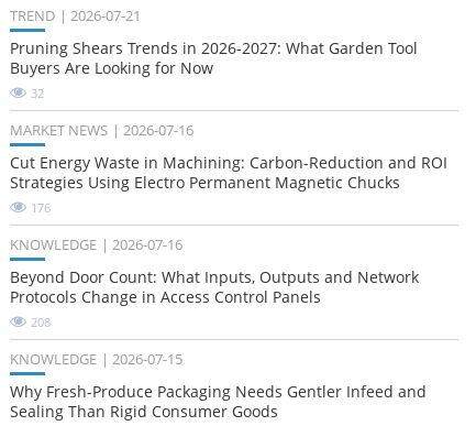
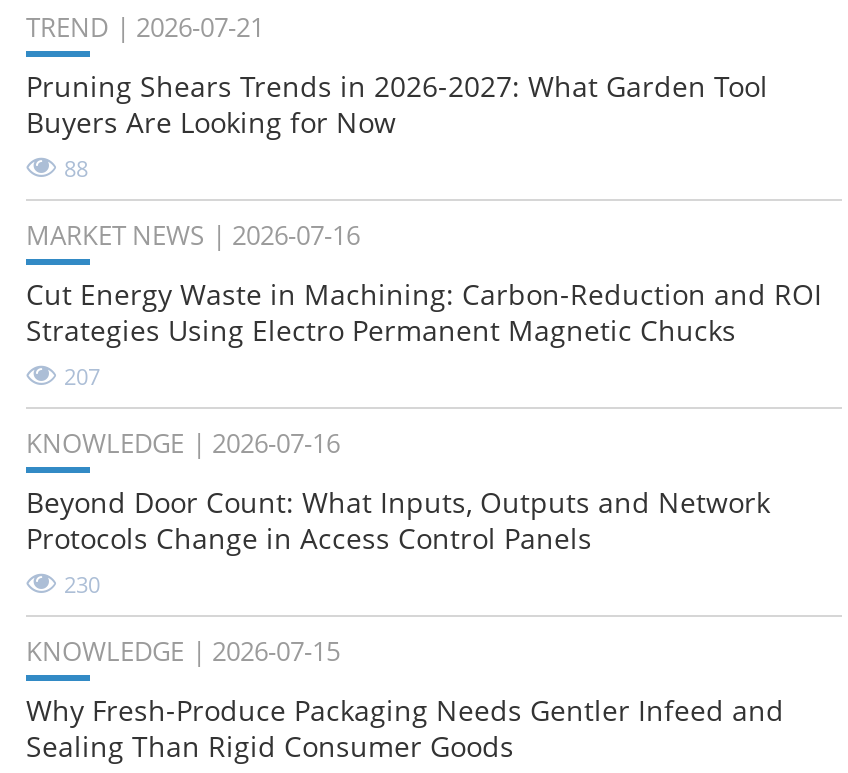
[31,85,44,101] 32 -> [64,153,88,183] 88
[31,199,51,216] 176 -> [64,361,100,391] 207
[31,314,51,330] 208 -> [64,569,100,599] 230

